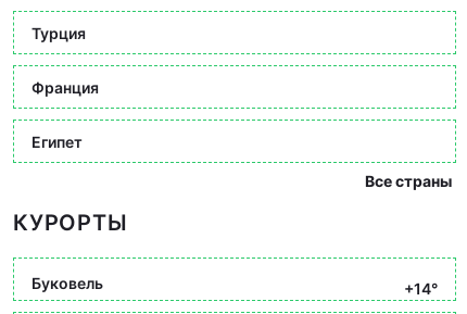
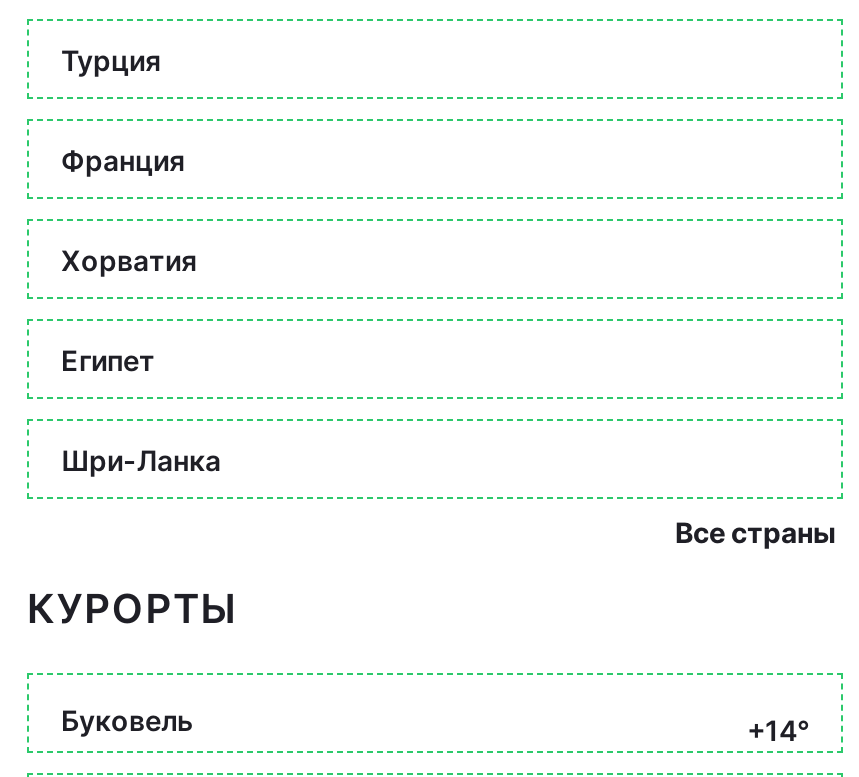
none -> [61,242,197,276] Хорватия
none -> [61,442,221,476] Шри-Ланка

